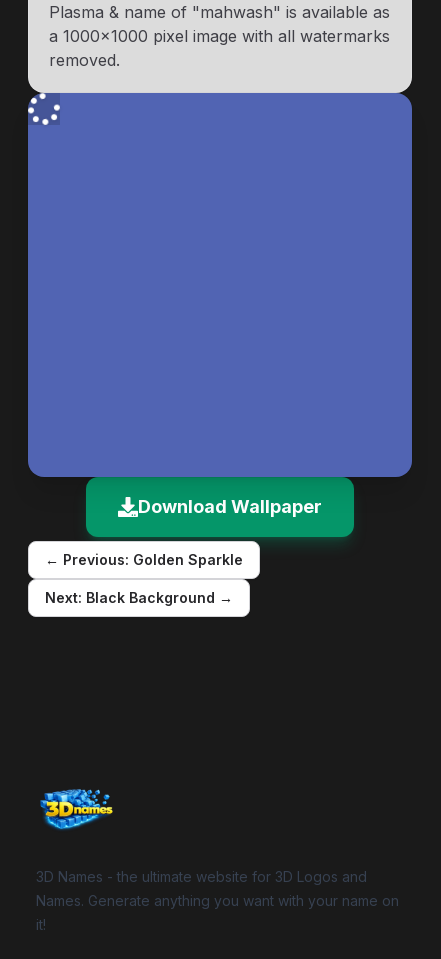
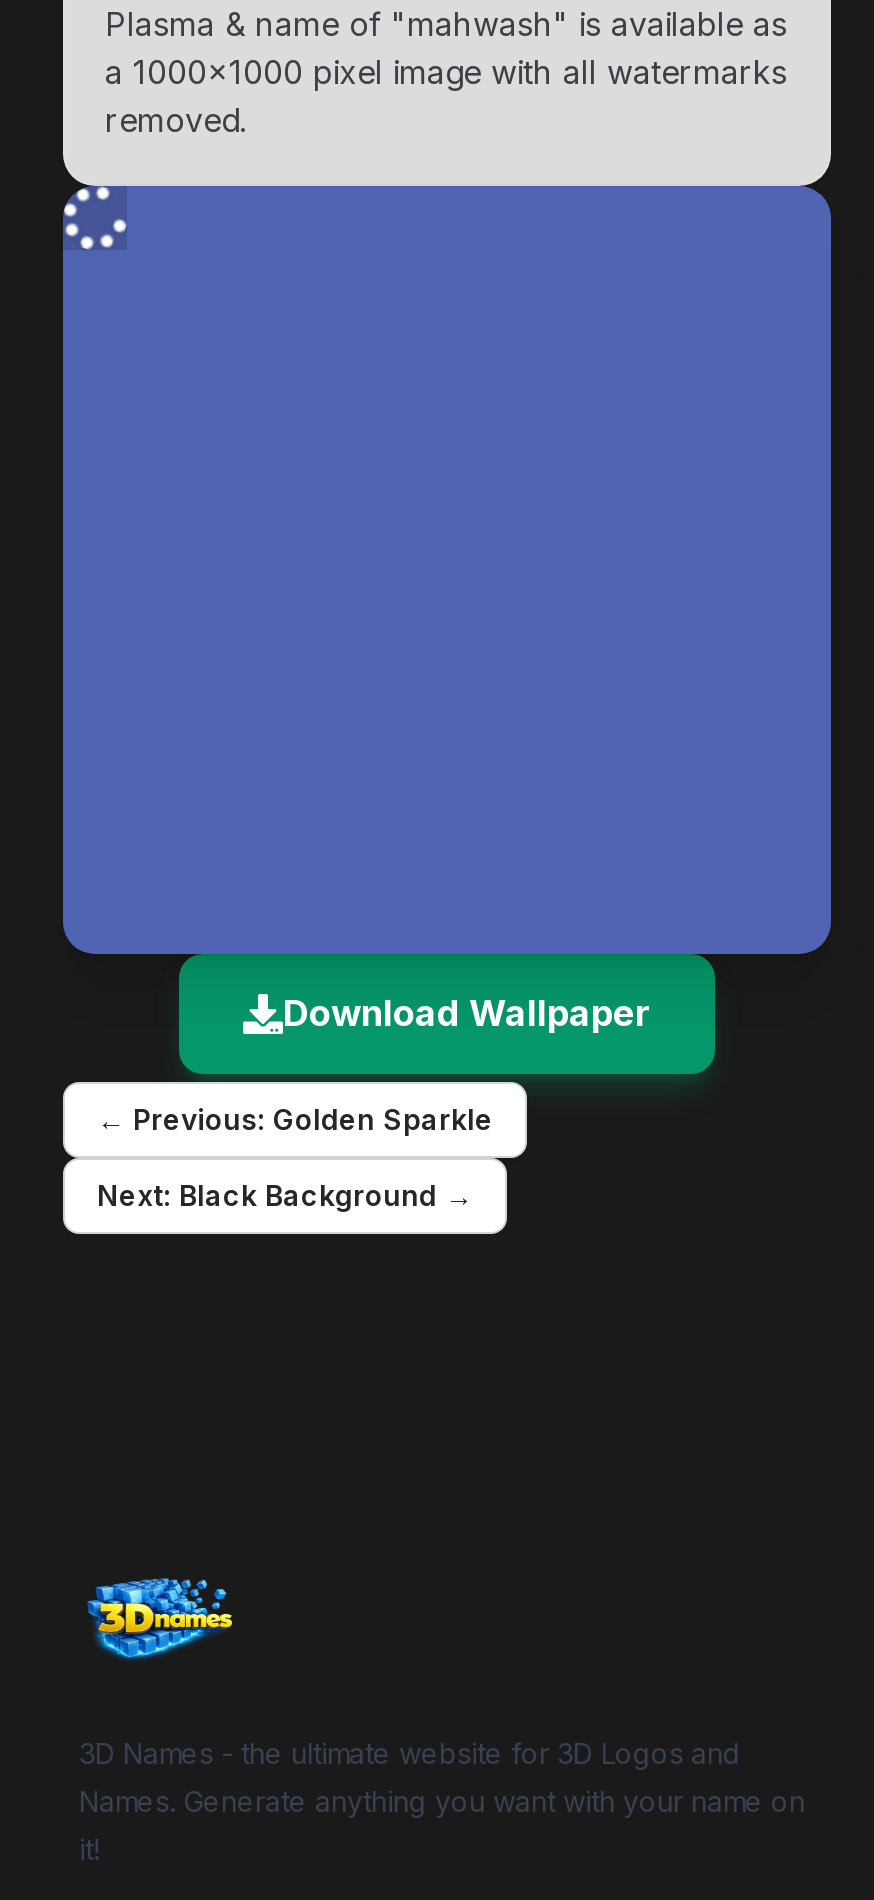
[27,93,61,126] [image] -> [63,186,127,250] [image]

